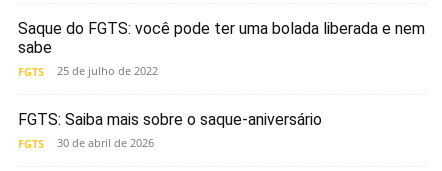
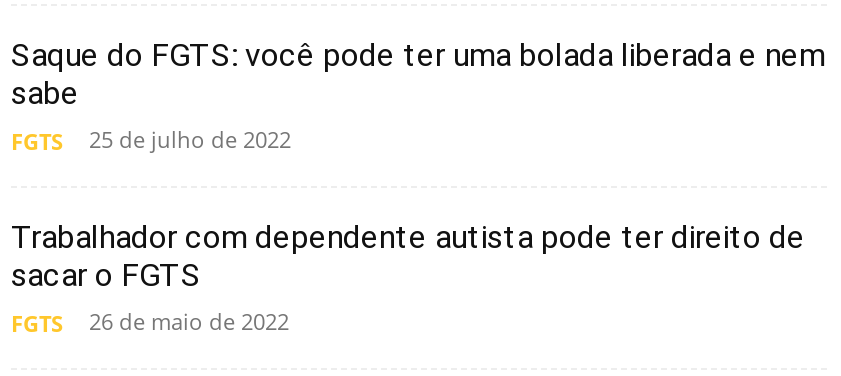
[18,109,322,128] FGTS: Saiba mais sobre o saque-aniversário -> [11,217,805,293] Trabalhador com dependente autista pode ter direito de | sacar o FGTS
[18,134,154,150] FGTS 30 de abril de 2026 -> [11,305,289,337] FGTS 26 de maio de 2022

